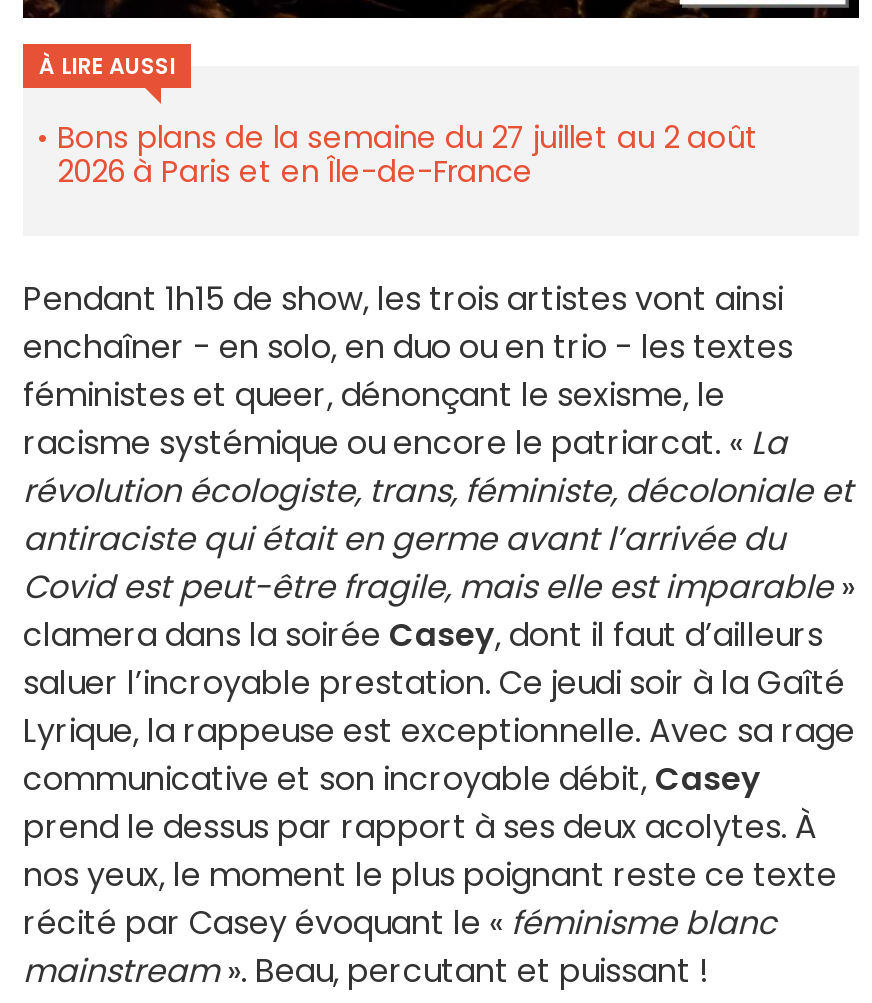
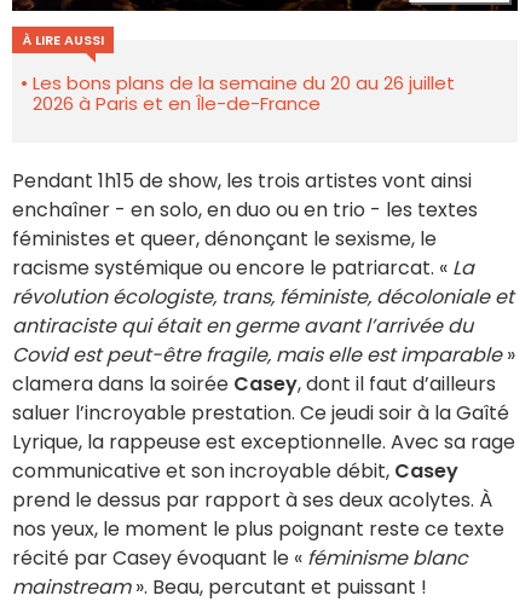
[57,115,759,157] Bons plans de la semaine du 27 juillet au 2 août -> [33,70,455,95] Les bons plans de la semaine du 20 au 26 juillet

